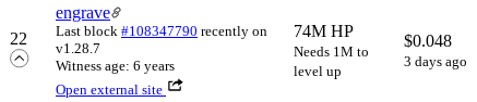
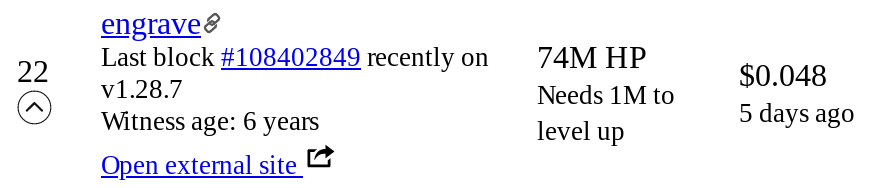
[56,23,267,39] Last block #108347790 recently on -> [101,43,489,73] Last block #108402849 recently on
[404,53,467,70] 3 days ago -> [739,99,855,129] 5 days ago

